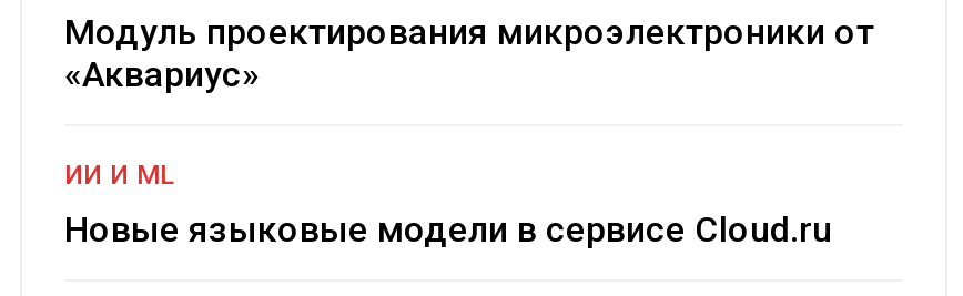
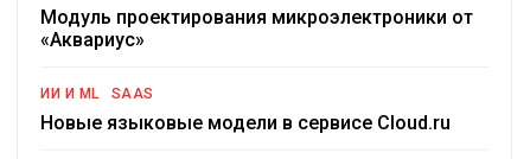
none -> [111,86,154,102] SAAS

